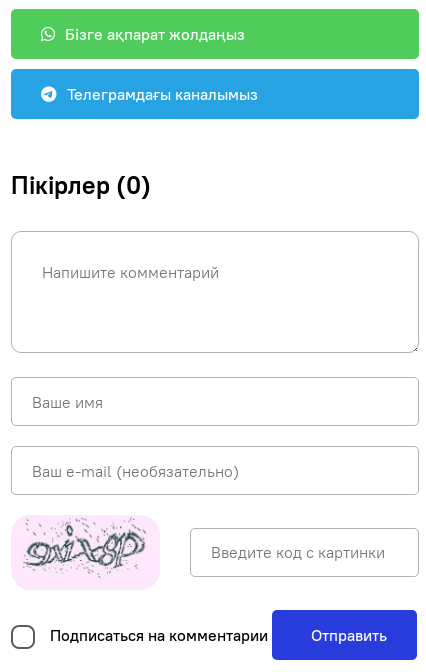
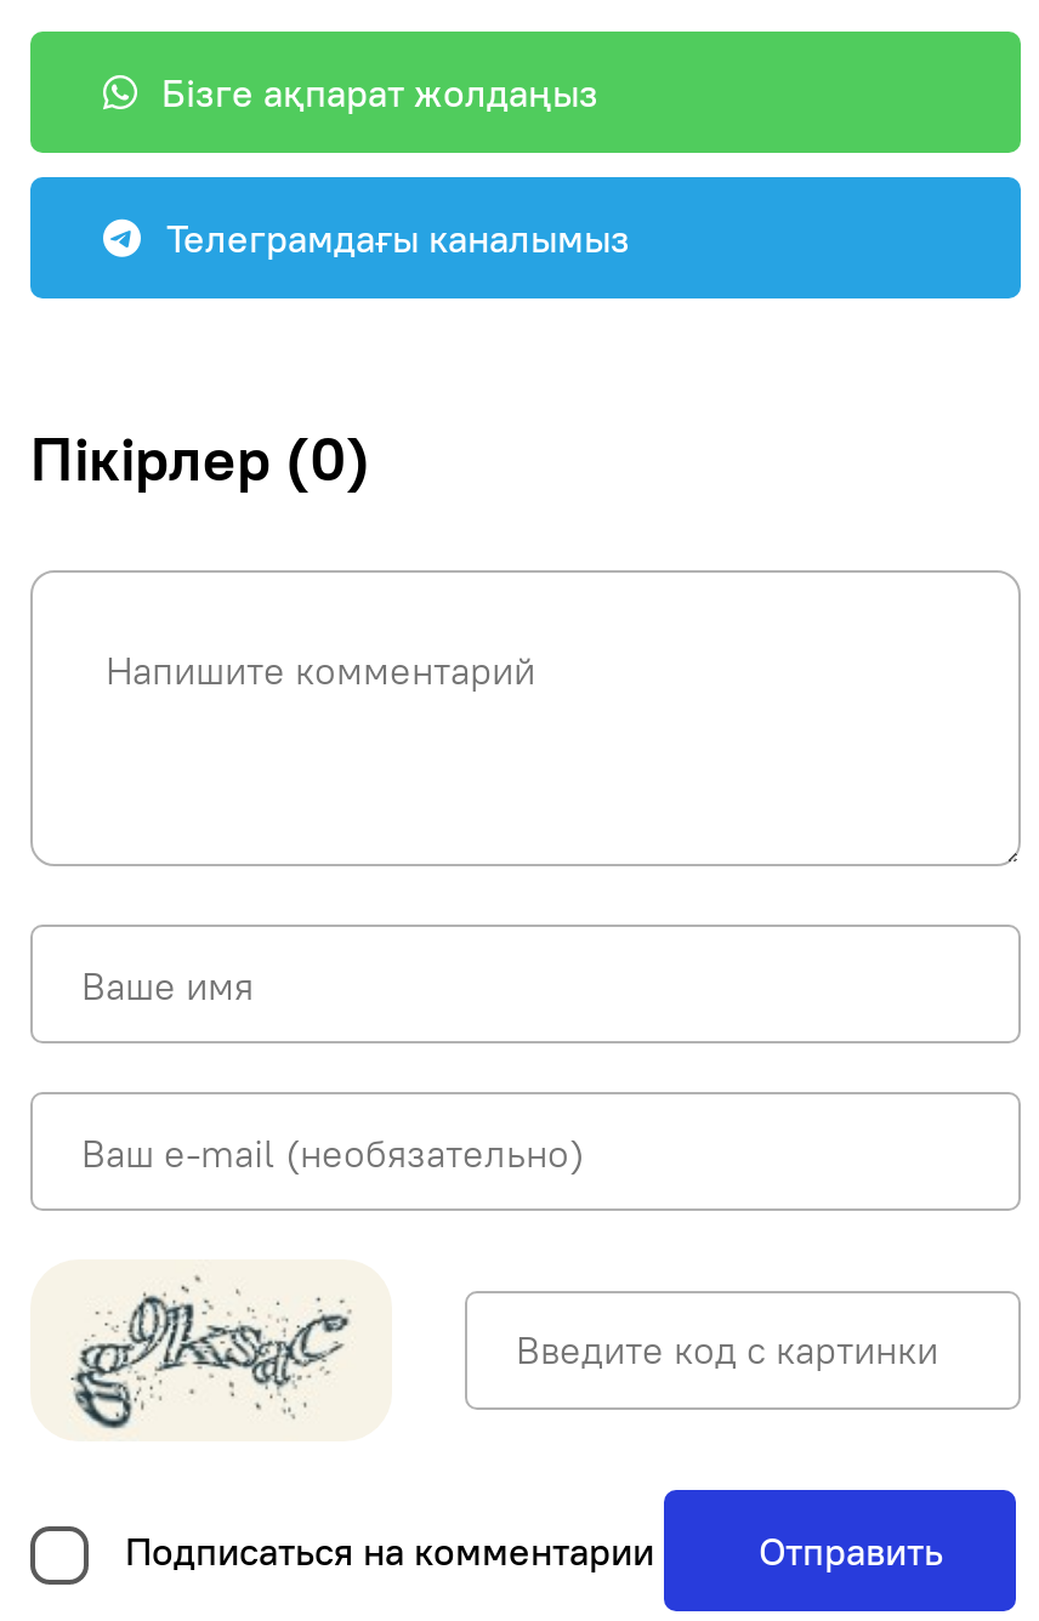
[23,517,147,586] [image] -> [64,1269,356,1434] [image]

